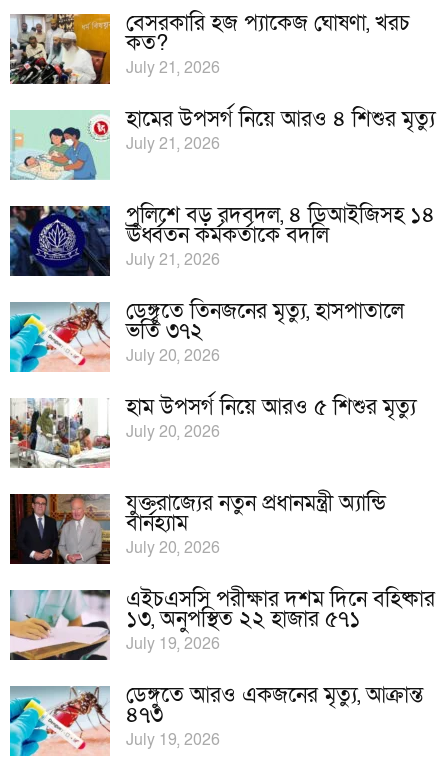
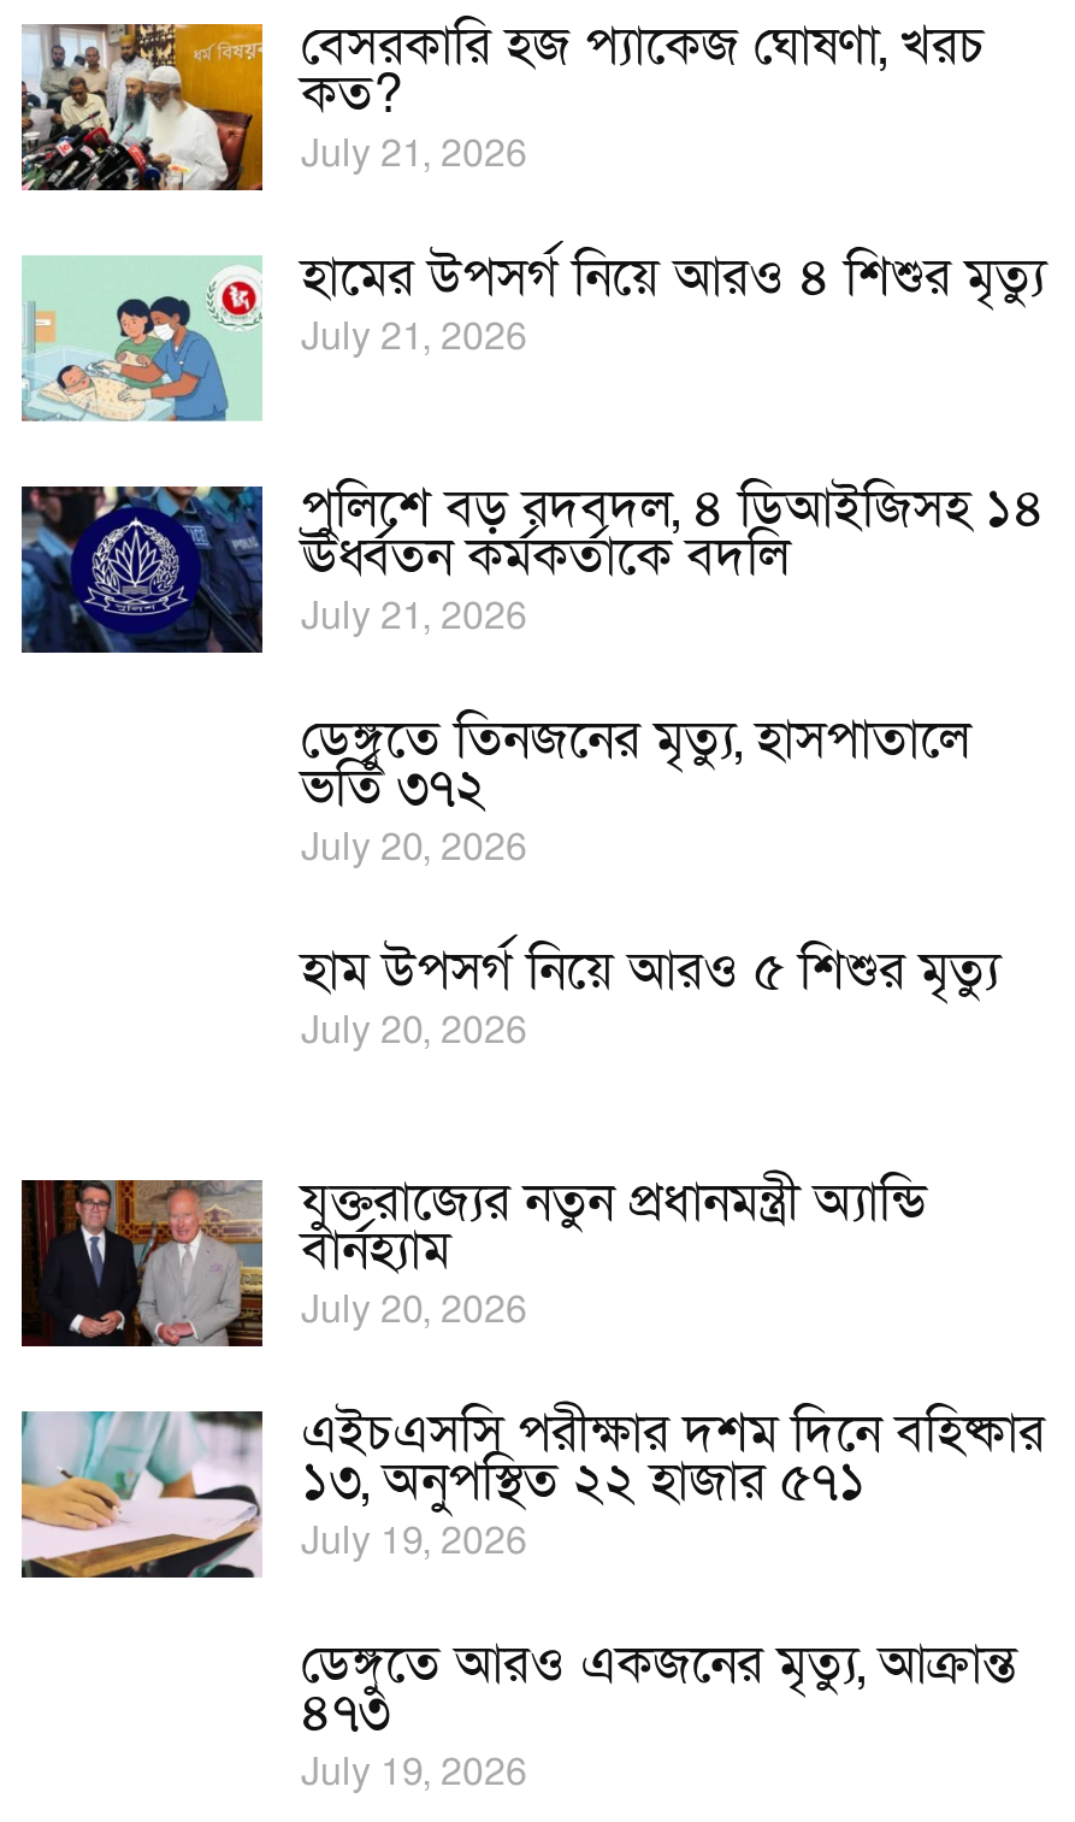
[9,301,111,373] [image] -> none
[9,397,111,469] [image] -> none
[9,685,111,757] [image] -> none

